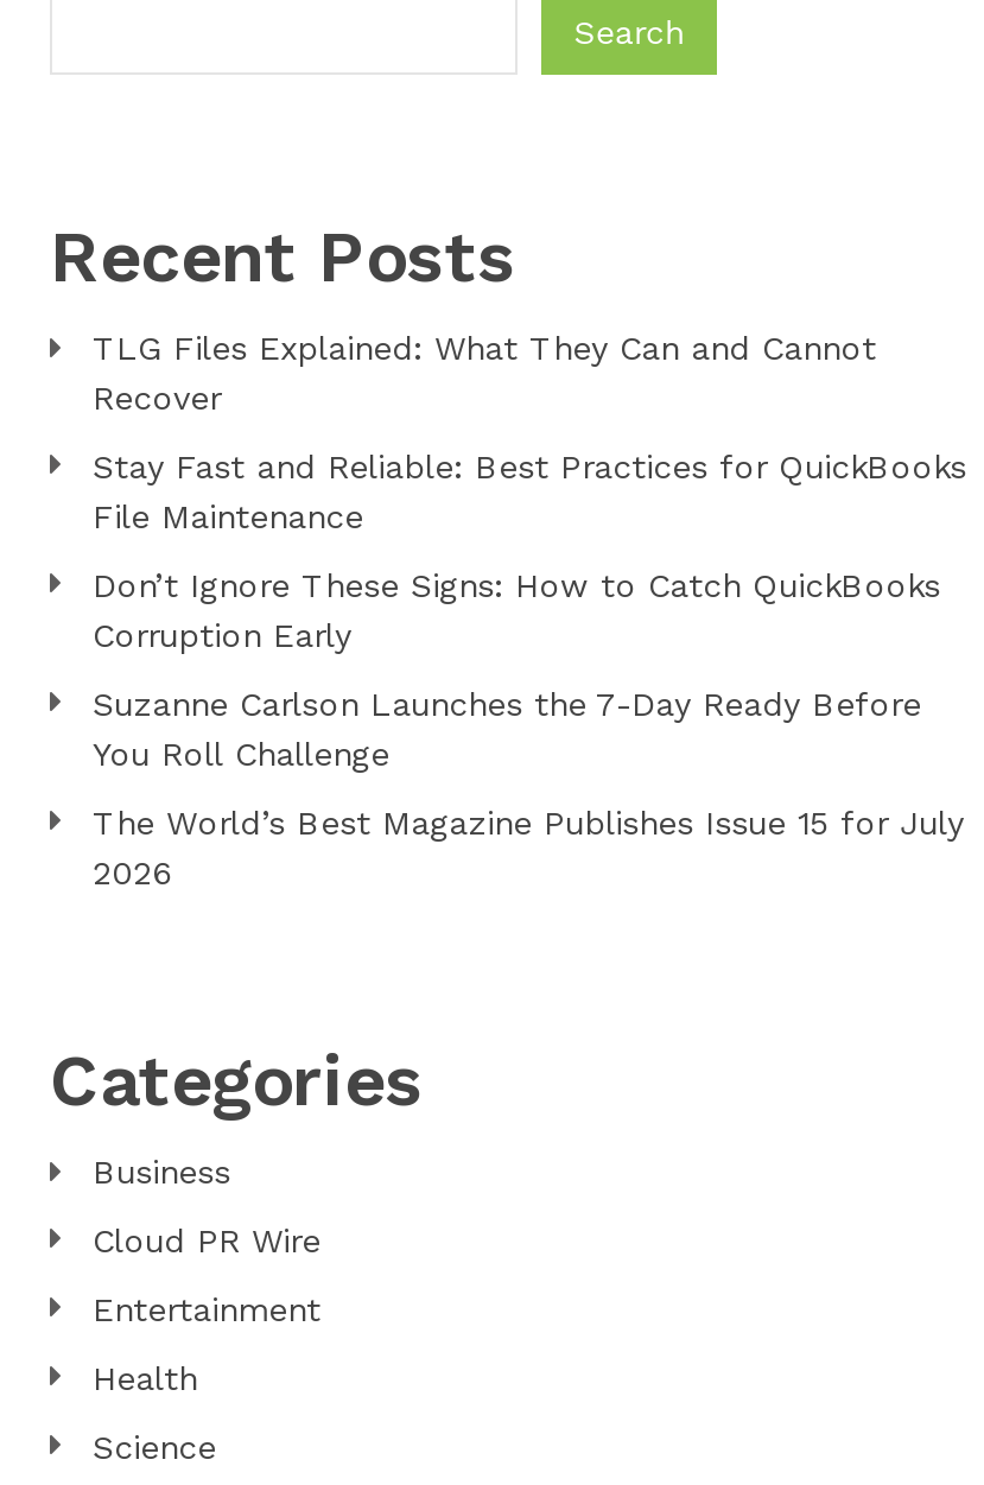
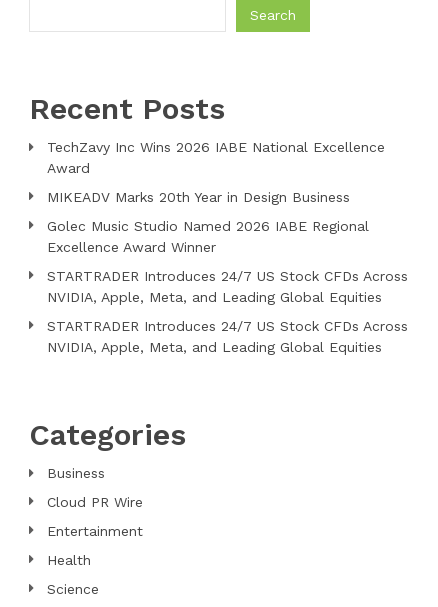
[93,328,876,415] TLG Files Explained: What They Can and Cannot | Recover -> [47,139,385,176] TechZavy Inc Wins 2026 IABE National Excellence | Award
[93,446,966,534] Stay Fast and Reliable: Best Practices for QuickBooks | File Maintenance -> [47,189,350,205] MIKEADV Marks 20th Year in Design Business
[93,565,940,653] Don’t Ignore These Signs: How to Catch QuickBooks | Corruption Early -> [47,218,369,255] Golec Music Studio Named 2026 IABE Regional | Excellence Award Winner
[93,684,921,772] Suzanne Carlson Launches the 7-Day Ready Before | You Roll Challenge -> [47,268,408,305] STARTRADER Introduces 24/7 US Stock CFDs Across | NVIDIA, Apple, Meta, and Leading Global Equities
[93,802,964,890] The World’s Best Magazine Publishes Issue 15 for July | 2026 -> [47,318,408,355] STARTRADER Introduces 24/7 US Stock CFDs Across | NVIDIA, Apple, Meta, and Leading Global Equities

